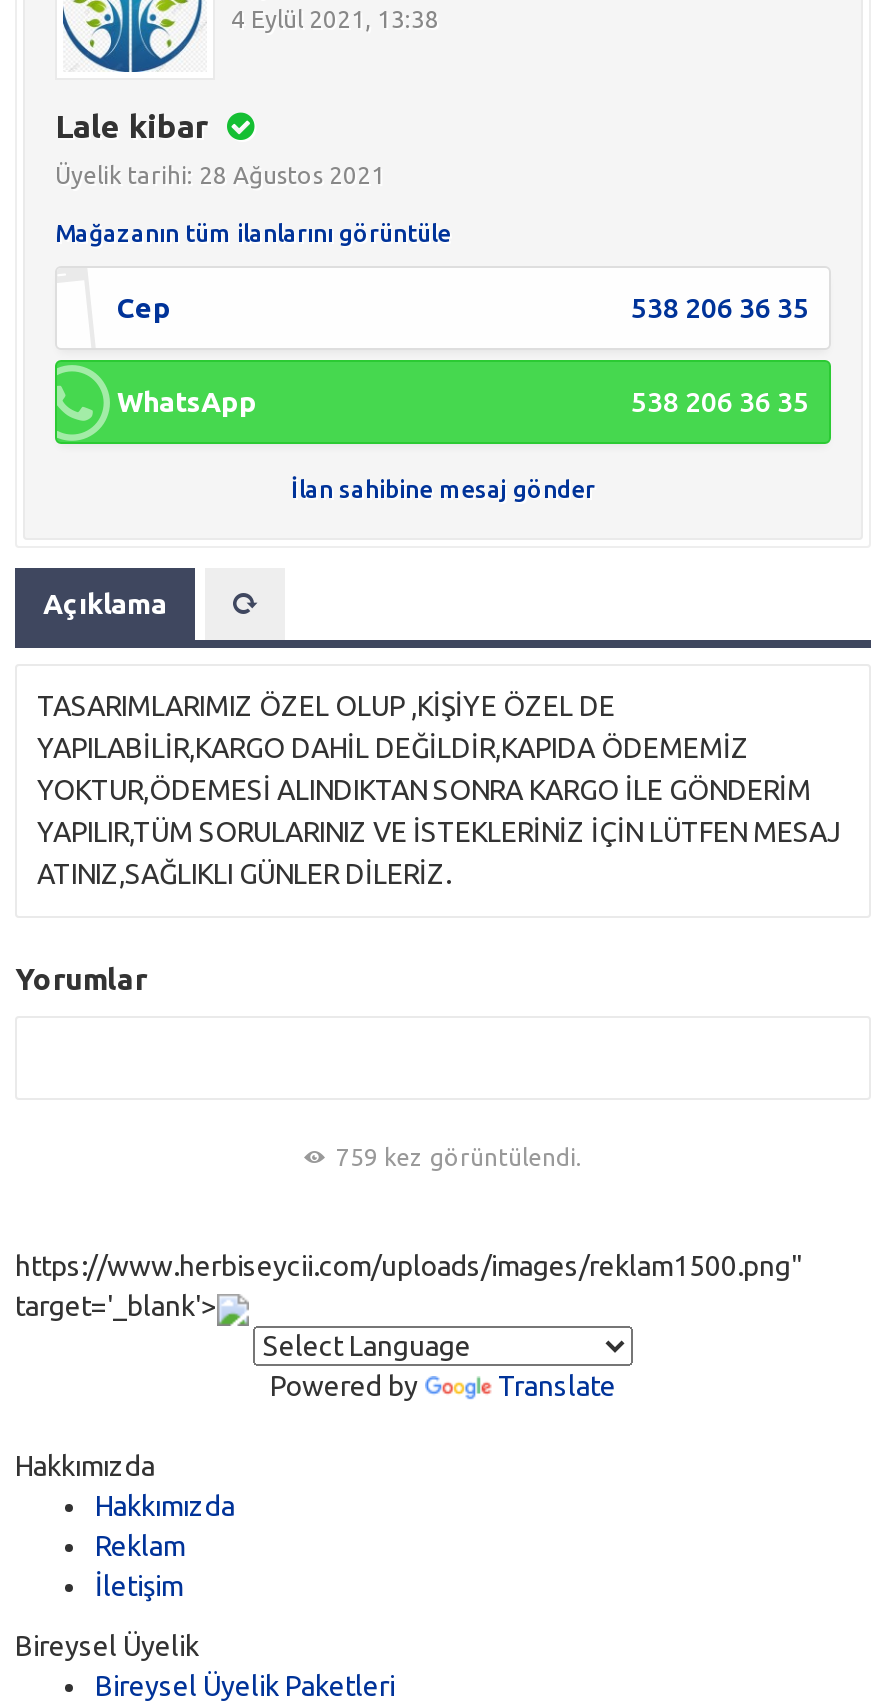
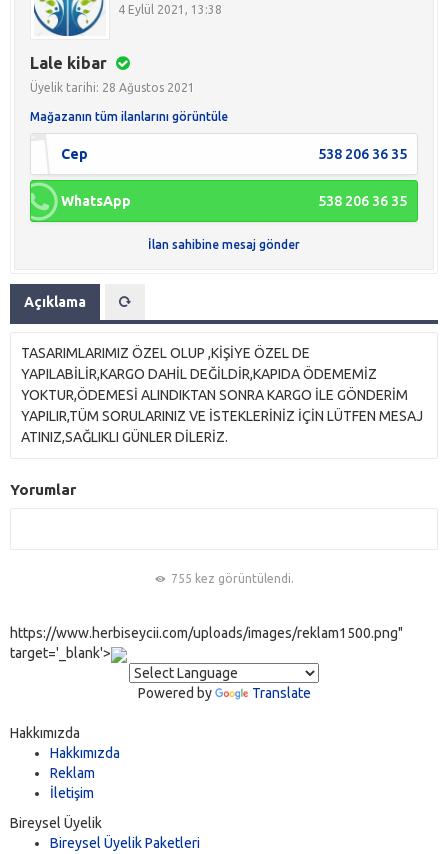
[336,1144,582,1170] 759 kez görüntülendi. -> [170,572,293,585] 755 kez görüntülendi.

